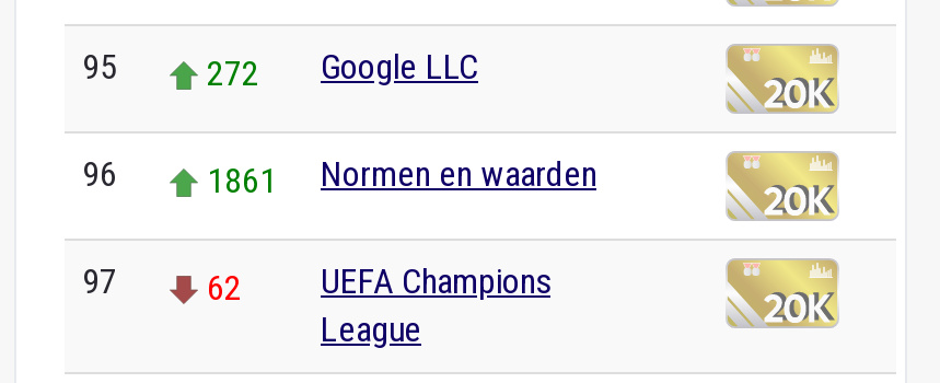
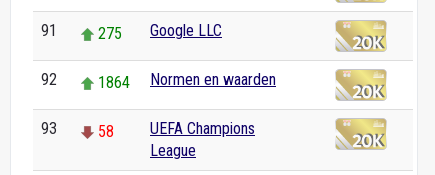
[82,46,117,88] 95 -> [41,21,57,40] 91
[198,53,259,94] 272 -> [94,24,122,43] 275
[82,153,117,195] 96 -> [41,70,57,89] 92
[198,160,277,201] 1861 -> [94,73,130,92] 1864
[82,260,117,302] 97 -> [41,119,57,138] 93
[198,267,242,309] 62 -> [94,122,114,141] 58

